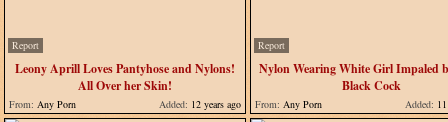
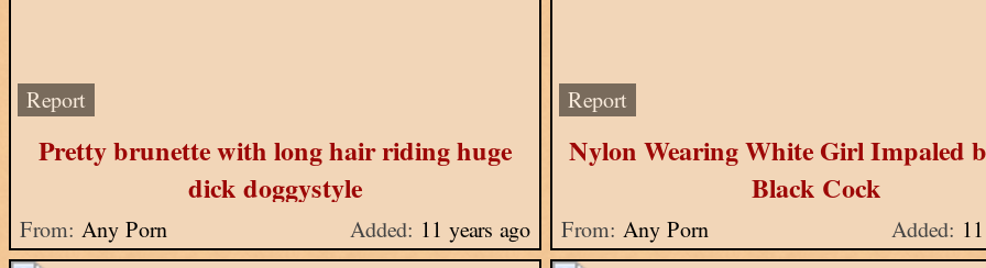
[15,60,235,94] Leony Aprill Loves Pantyhose and Nylons! | All Over her Skin! -> [39,132,512,206] Pretty brunette with long hair riding huge | dick doggystyle
[159,97,241,111] Added: 12 years ago -> [350,213,530,244] Added: 11 years ago

